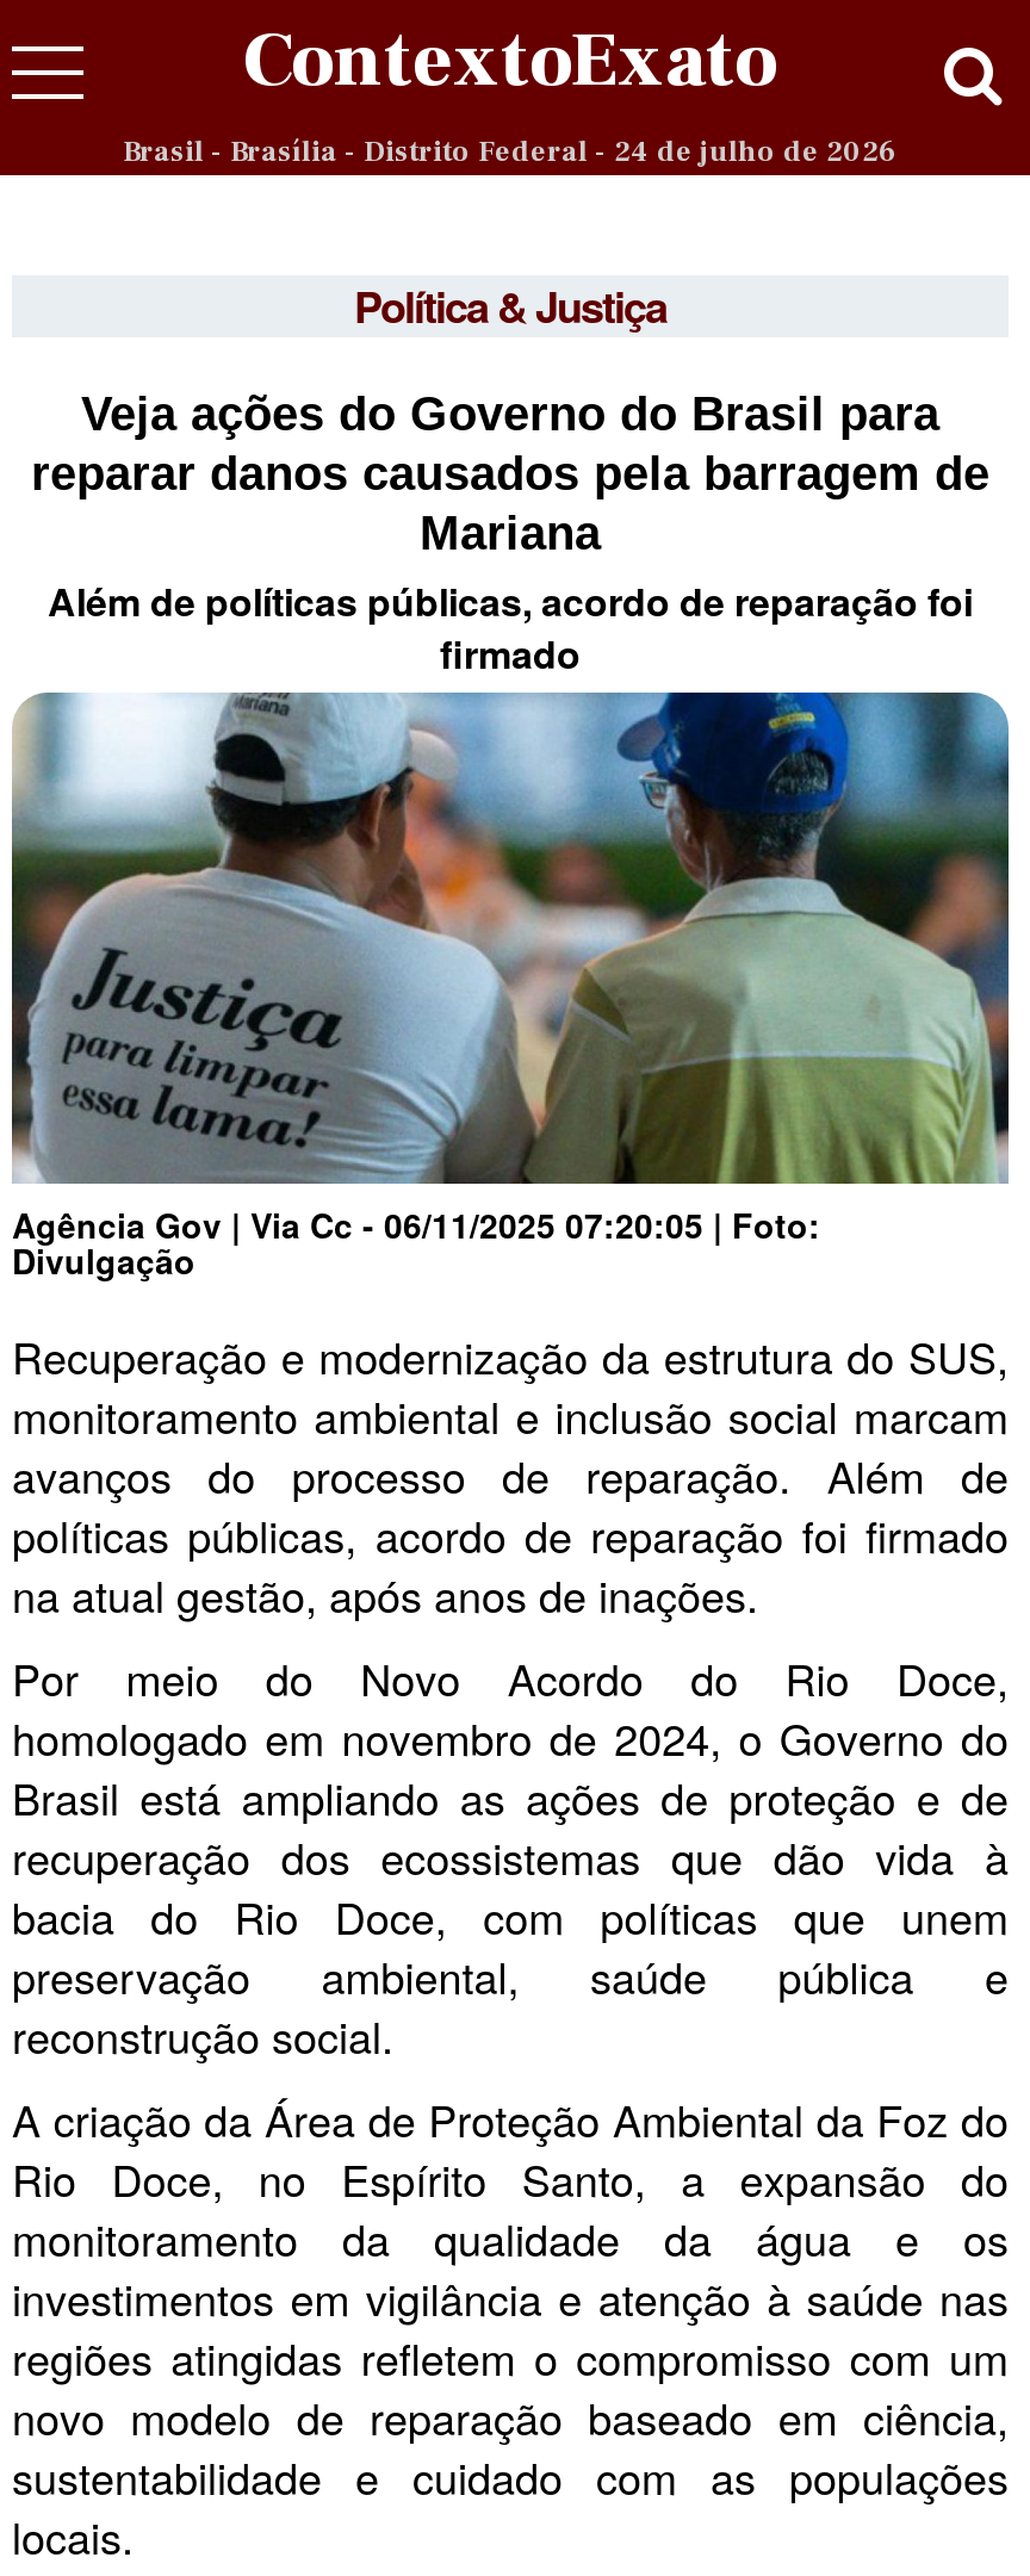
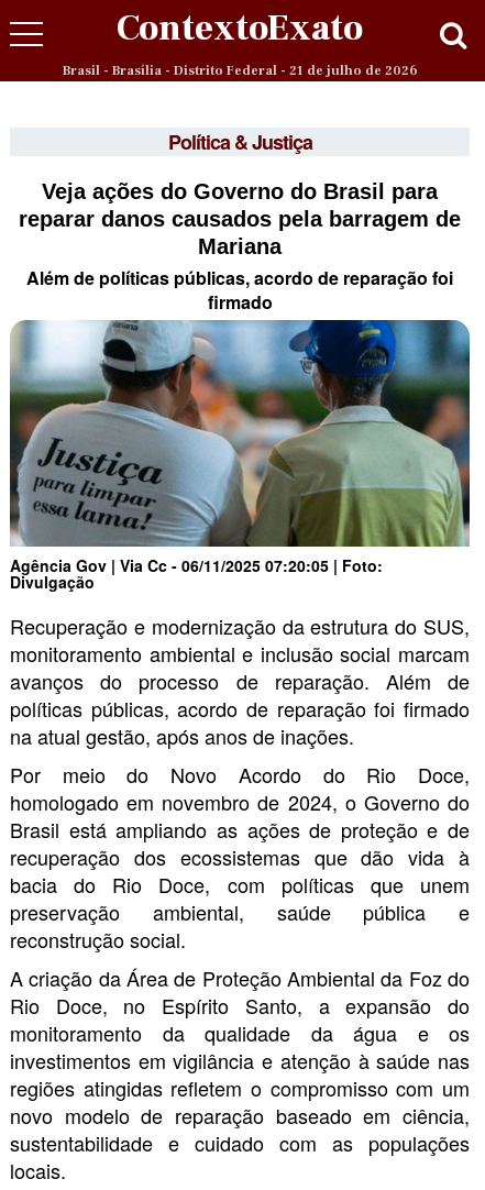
[123,135,898,170] Brasil - Brasília - Distrito Federal - 24 de julho de 2026 -> [62,63,417,79] Brasil - Brasília - Distrito Federal - 21 de julho de 2026

